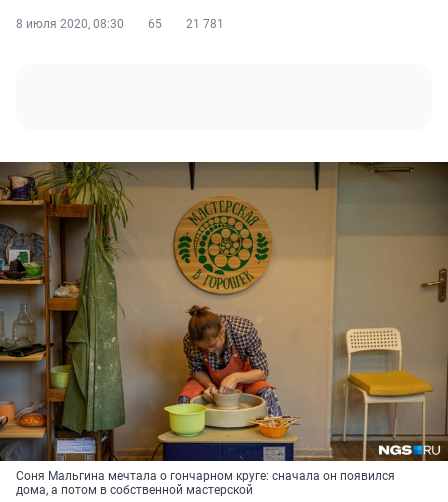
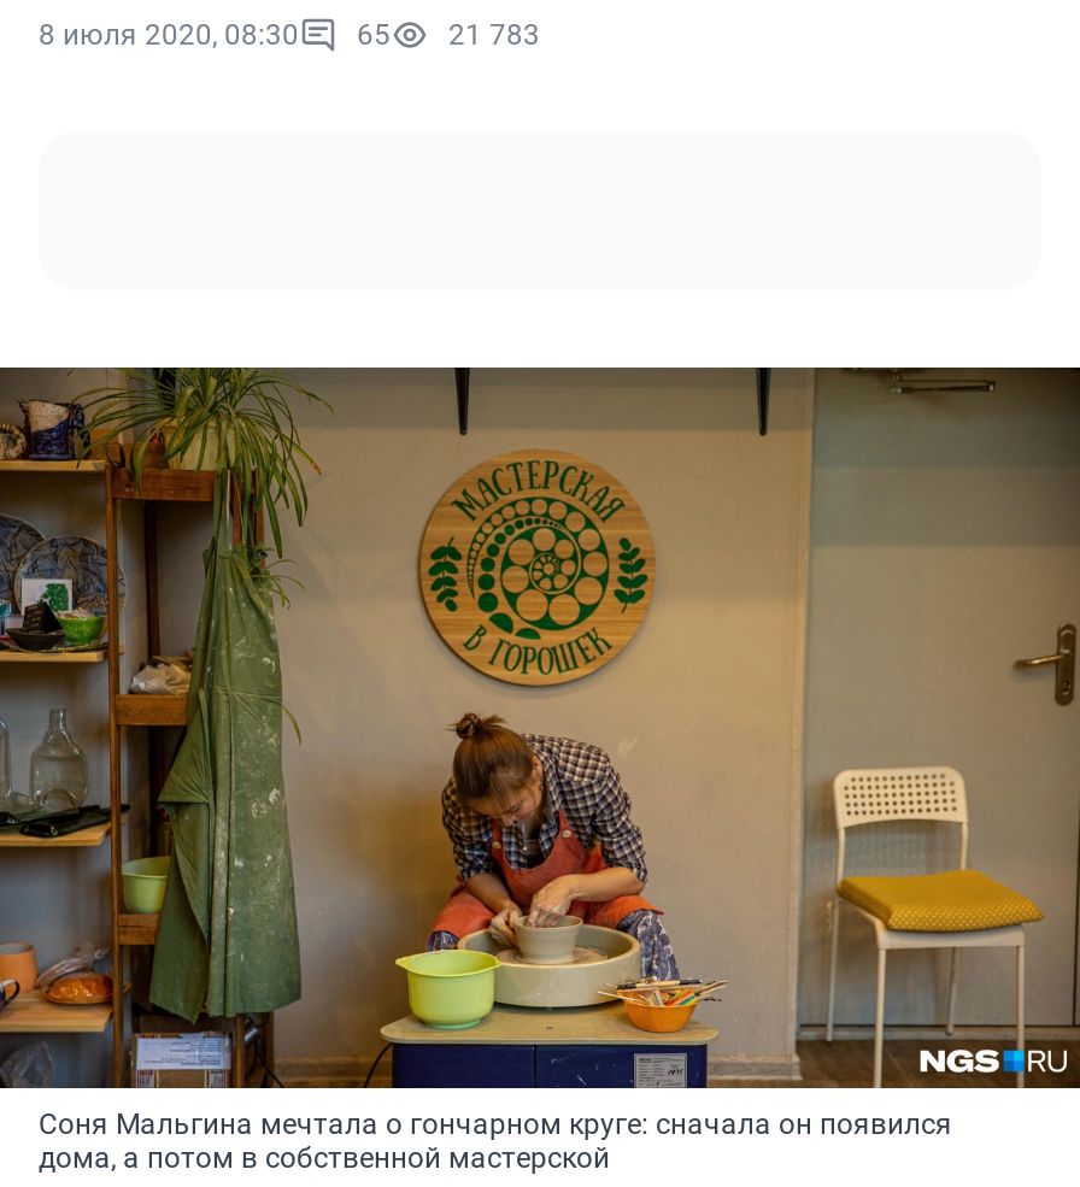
[16,17,224,31] 8 июля 2020, 08:30 65 21 781 -> [39,18,540,52] 8 июля 2020, 08:30 65 21 783

